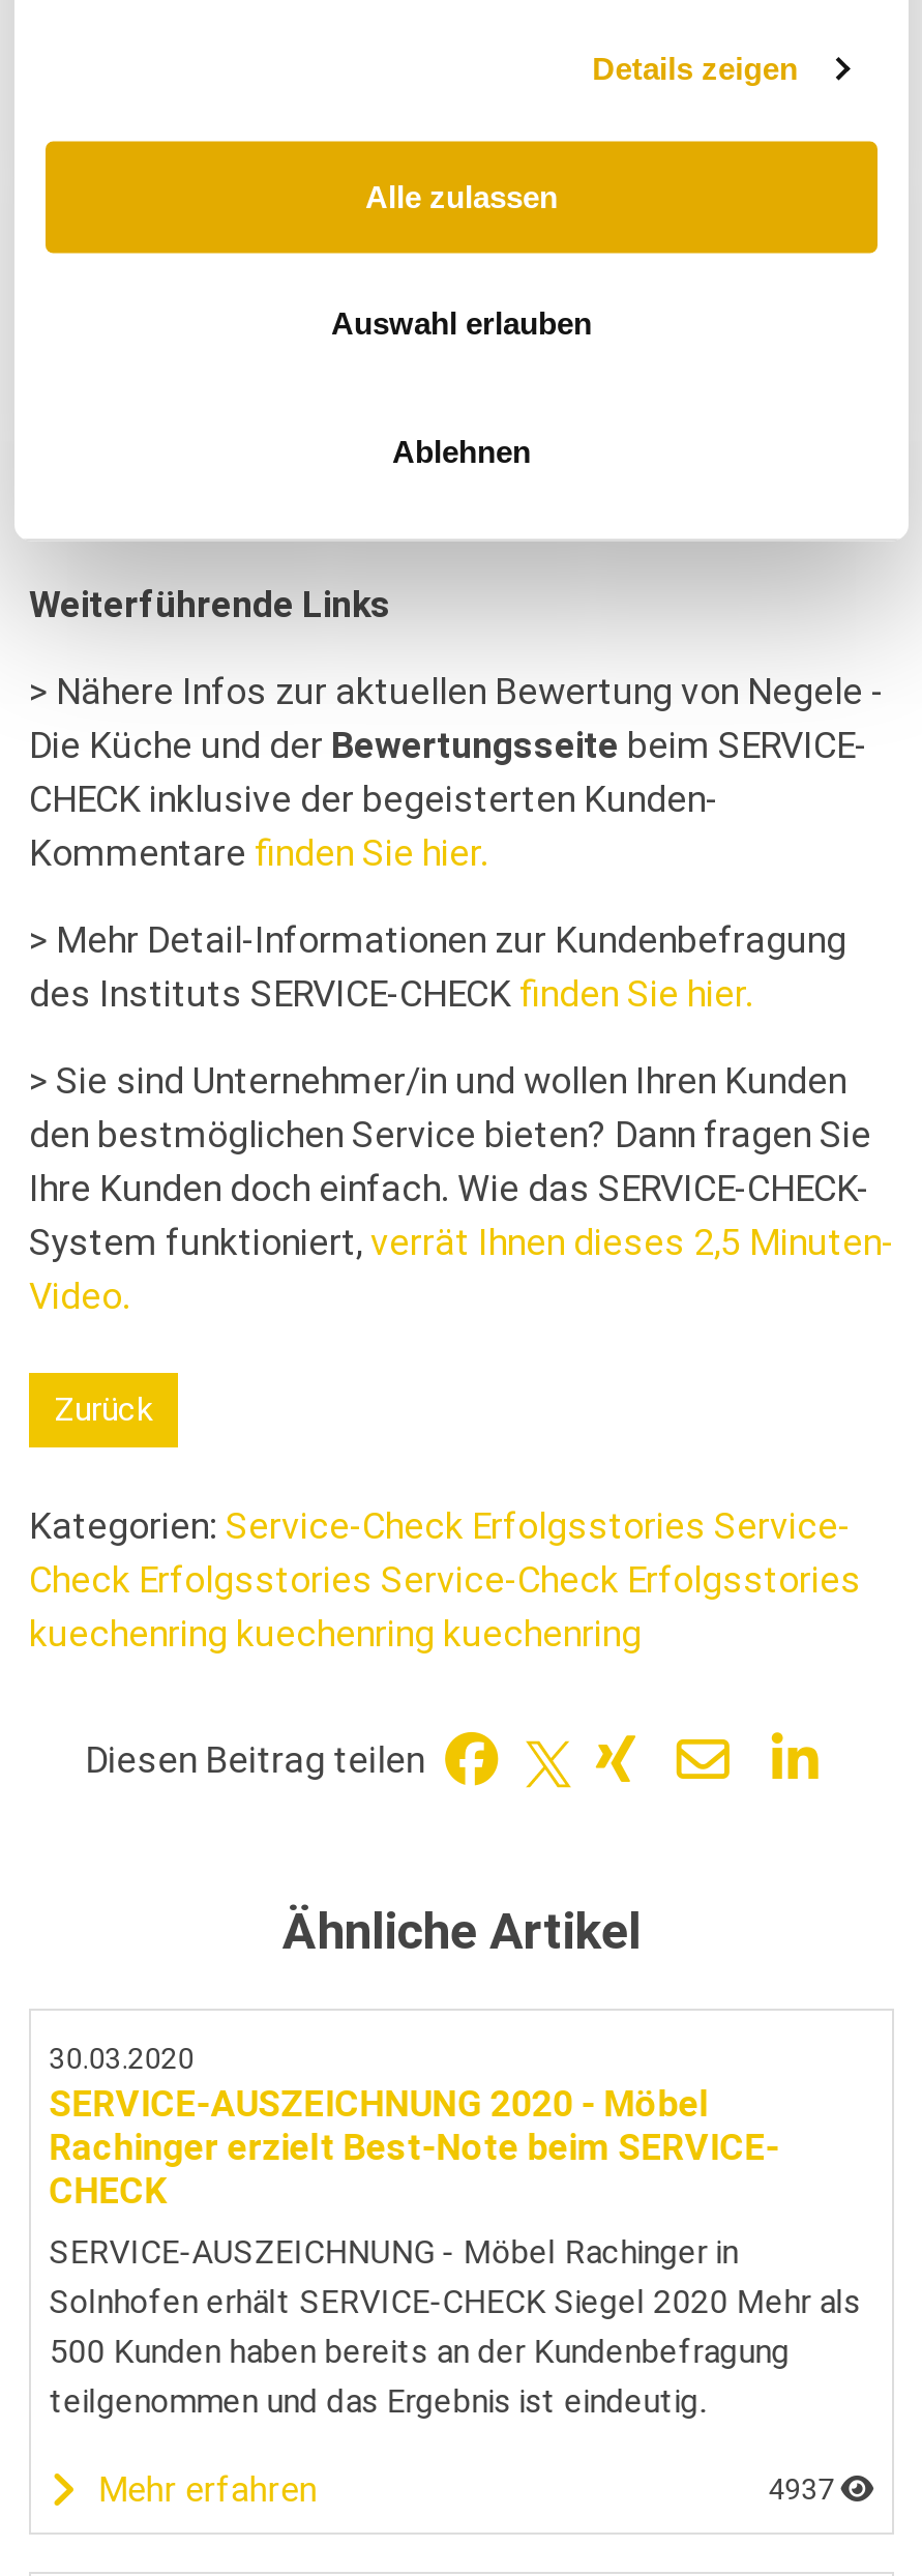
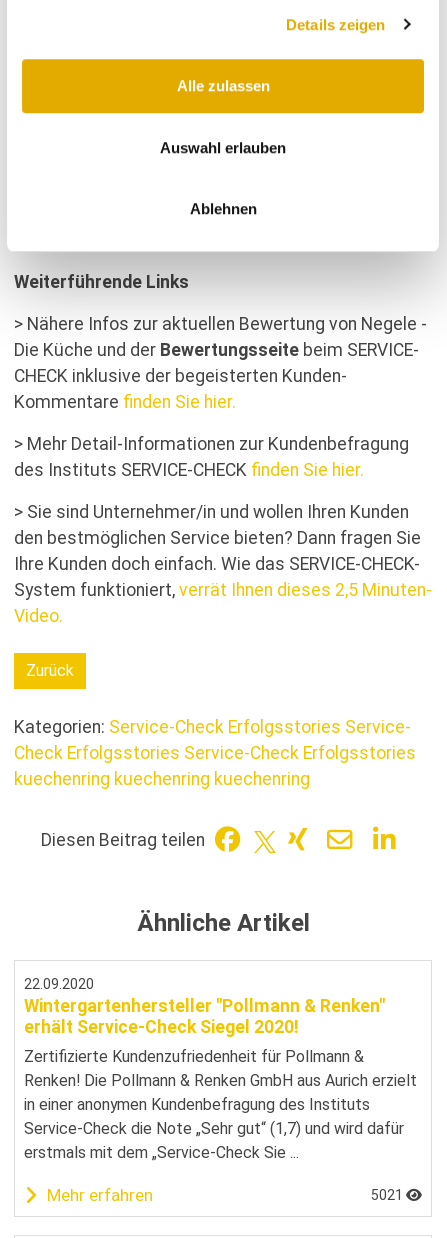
[49,2042,780,2212] 30.03.2020 | SERVICE-AUSZEICHNUNG 2020 - Möbel | Rachinger erzielt Best-Note beim SERVICE- | CHECK -> [24,976,385,1037] 22.09.2020 | Wintergartenhersteller "Pollmann & Renken" | erhält Service-Check Siegel 2020!
[49,2232,861,2421] SERVICE-AUSZEICHNUNG - Möbel Rachinger in | Solnhofen erhält SERVICE-CHECK Siegel 2020 Mehr als | 500 Kunden haben bereits an der Kundenbefragung | teilgenommen und das Ergebnis ist eindeutig. -> [24,1047,417,1162] Zertifizierte Kundenzufriedenheit für Pollmann & | Renken! Die Pollmann & Renken GmbH aus Aurich erzielt | in einer anonymen Kundenbefragung des Instituts | Service-Check die Note „Sehr gut“ (1,7) und wird dafür | erstmals mit dem „Service-Check Sie ...
[768,2472,841,2505] 4937 -> [371,1187,406,1203] 5021

